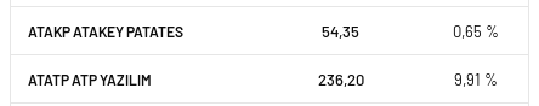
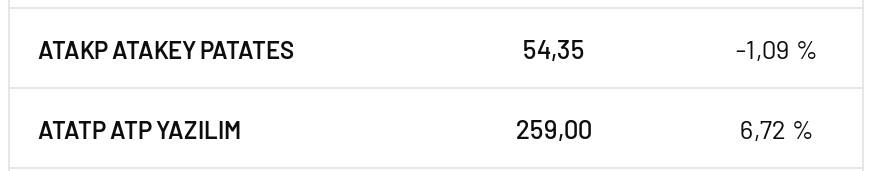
[453,21,499,40] 0,65 % -> [736,32,818,64] -1,09 %
[318,69,364,89] 236,20 -> [516,112,592,144] 259,00
[455,69,498,89] 9,91 % -> [740,112,814,144] 6,72 %

